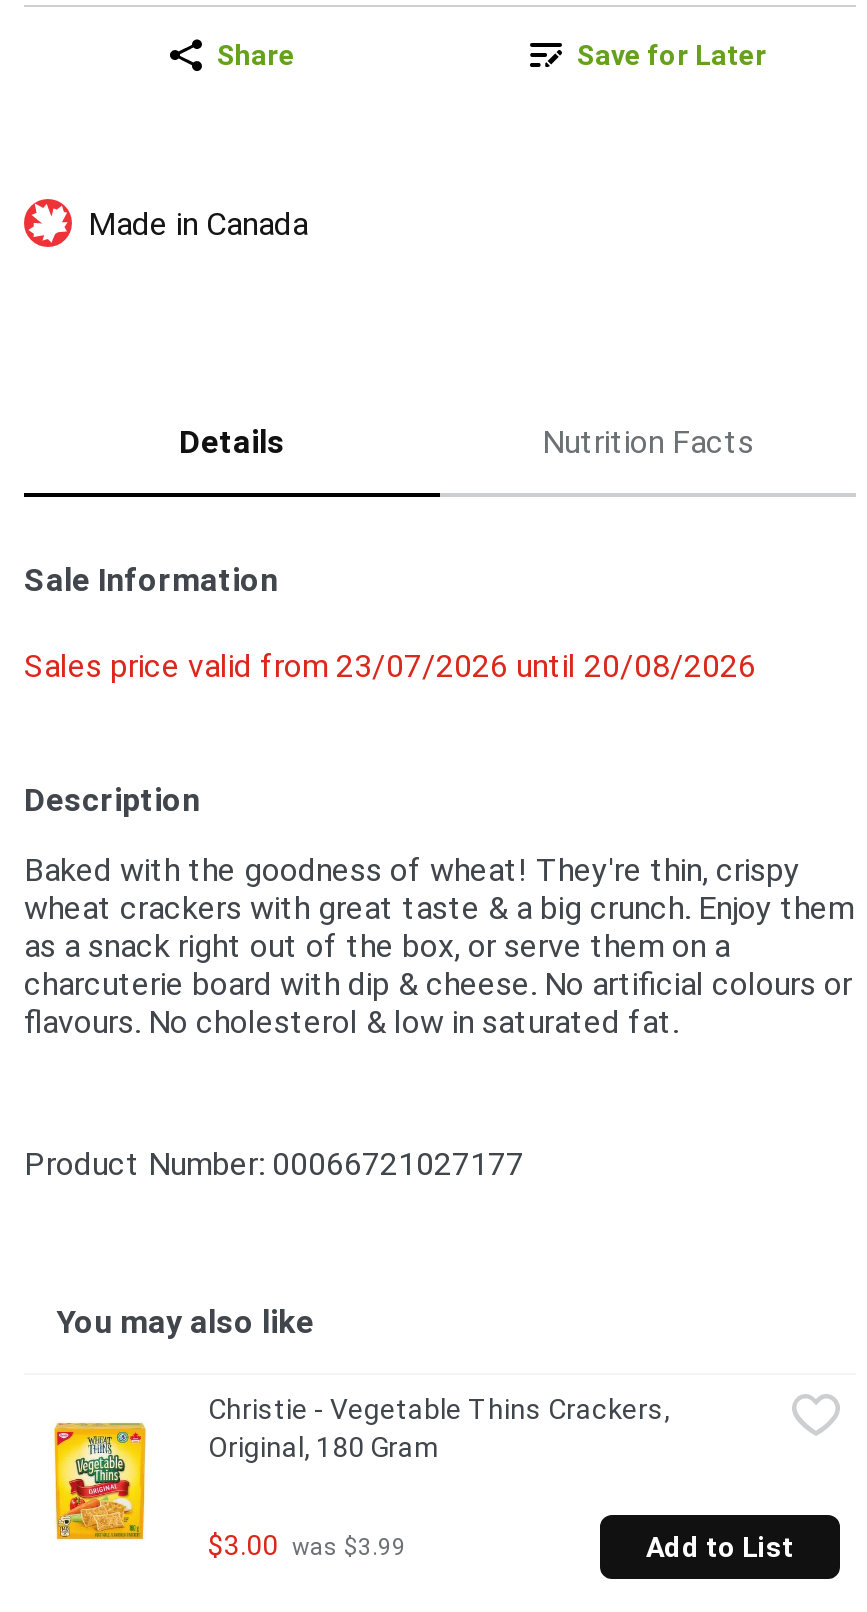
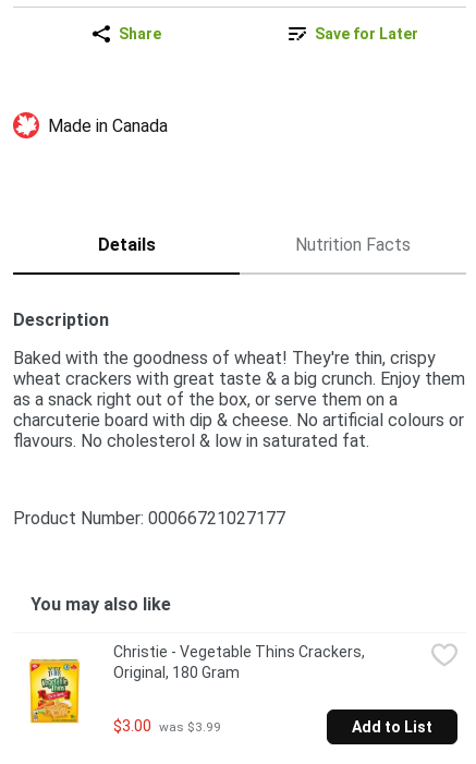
[24,561,756,685] Sale Information | Sales price valid from 23/07/2026 until 20/08/2026 -> none

